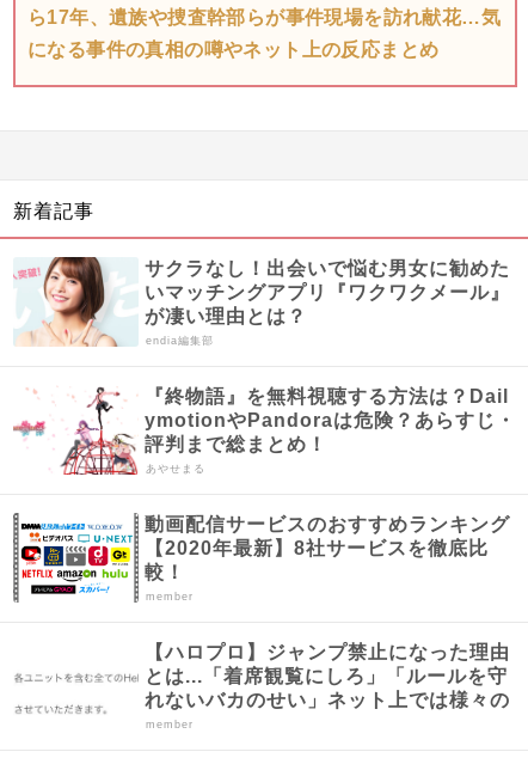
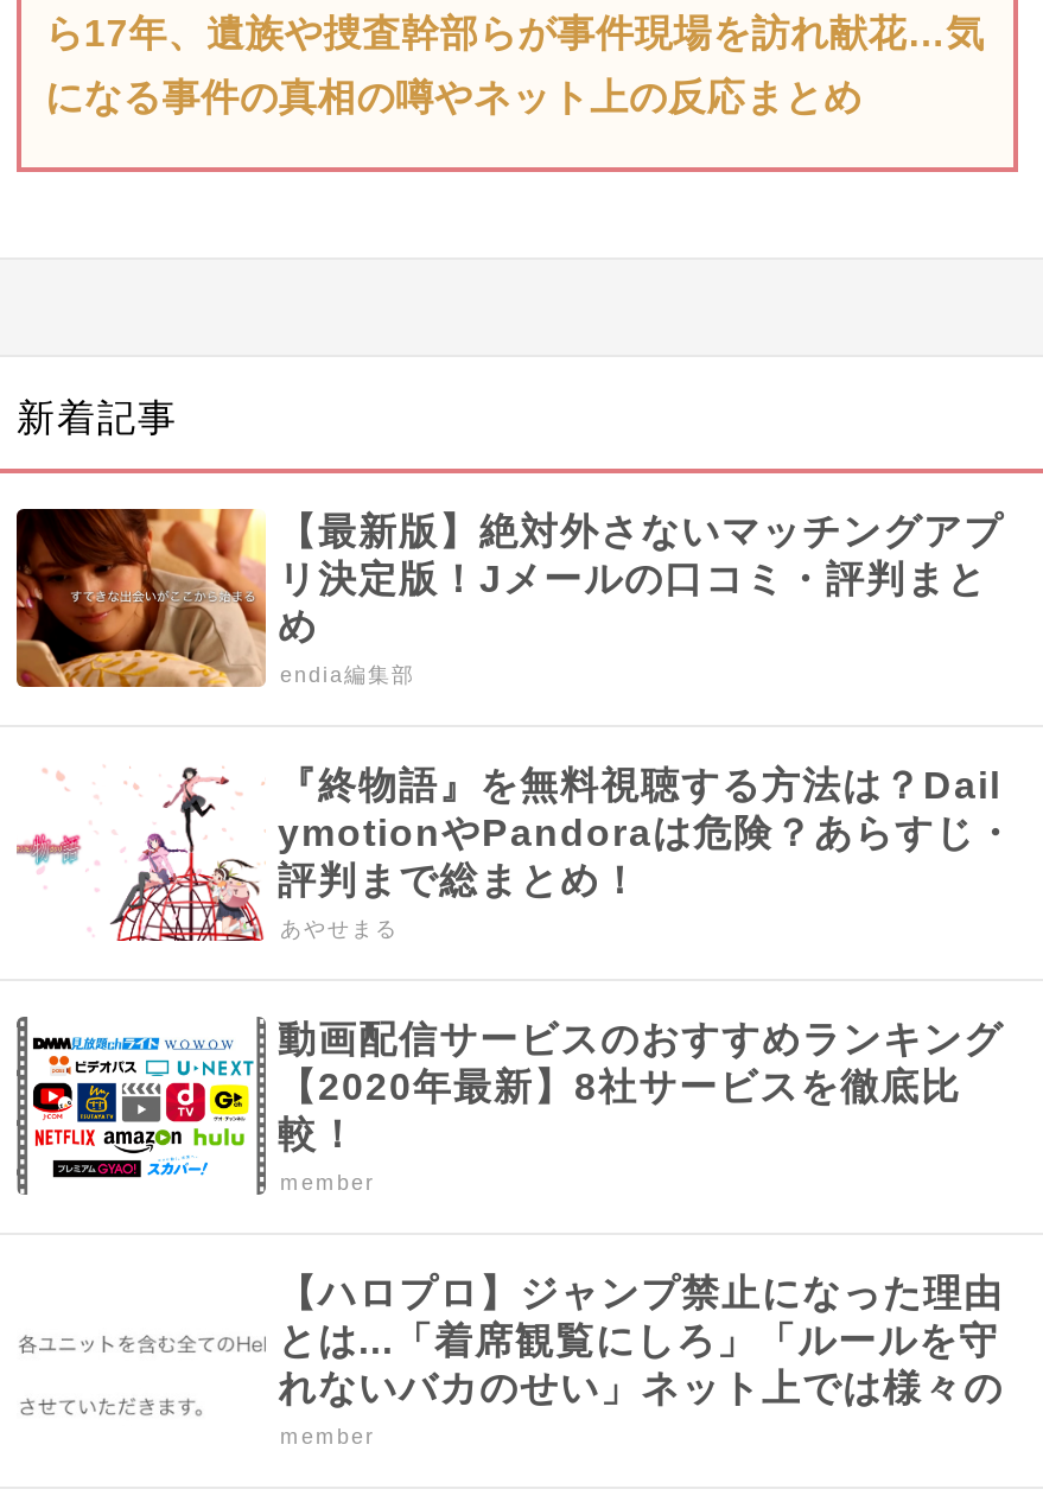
[13,256,510,347] [image] | サクラなし！出会いで悩む男女に勧めた | いマッチングアプリ『ワクワクメール』 | が凄い理由とは？ -> [14,507,1004,689] [image] | 【最新版】絶対外さないマッチングアプ | リ決定版！Jメールの口コミ・評判まと | め

